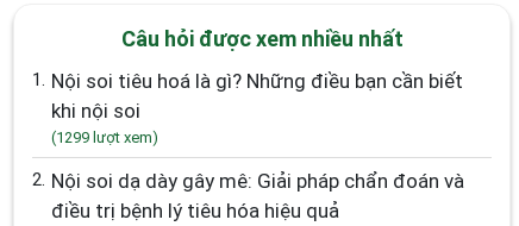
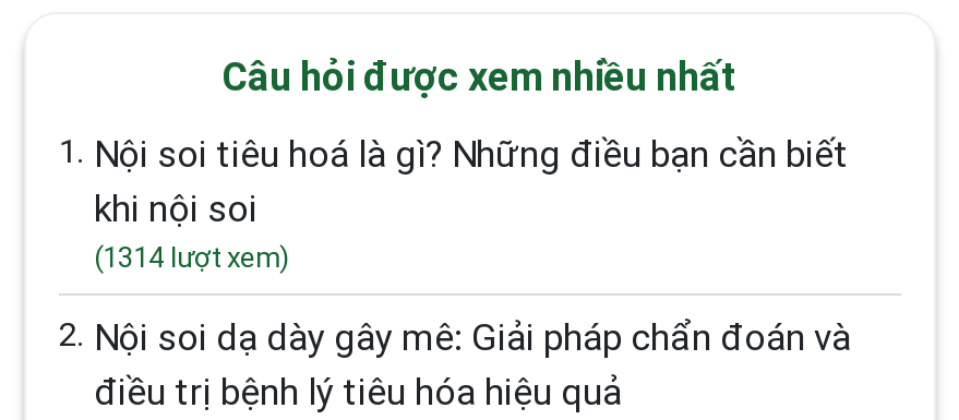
[51,128,158,146] (1299 lượt xem) -> [94,241,290,274] (1314 lượt xem)

